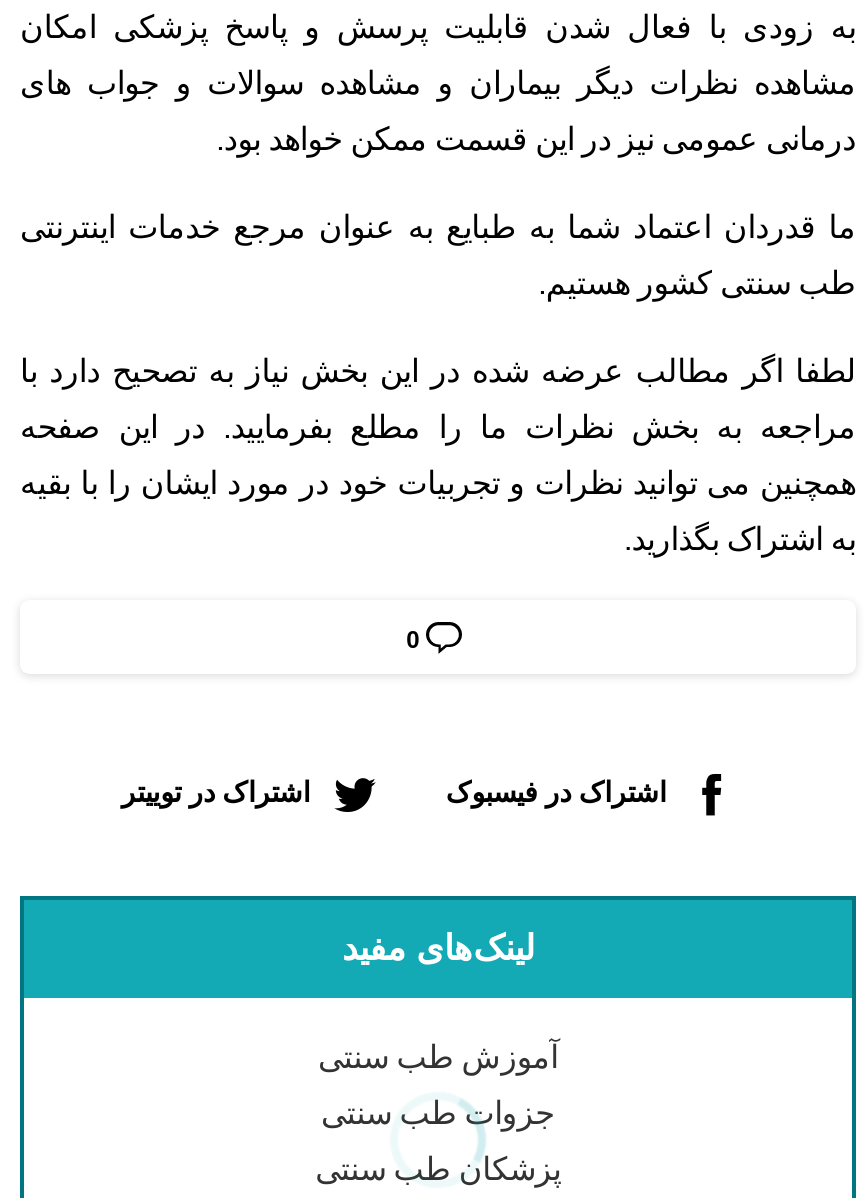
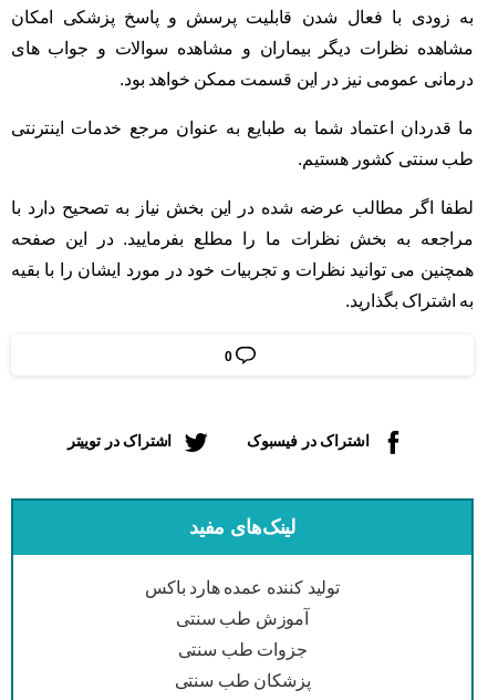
none -> [145,578,340,597] تولید کننده عمده هارد باکس

